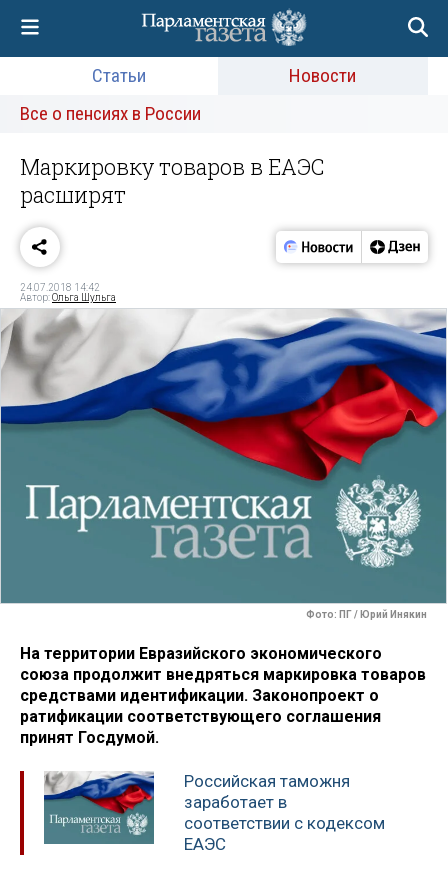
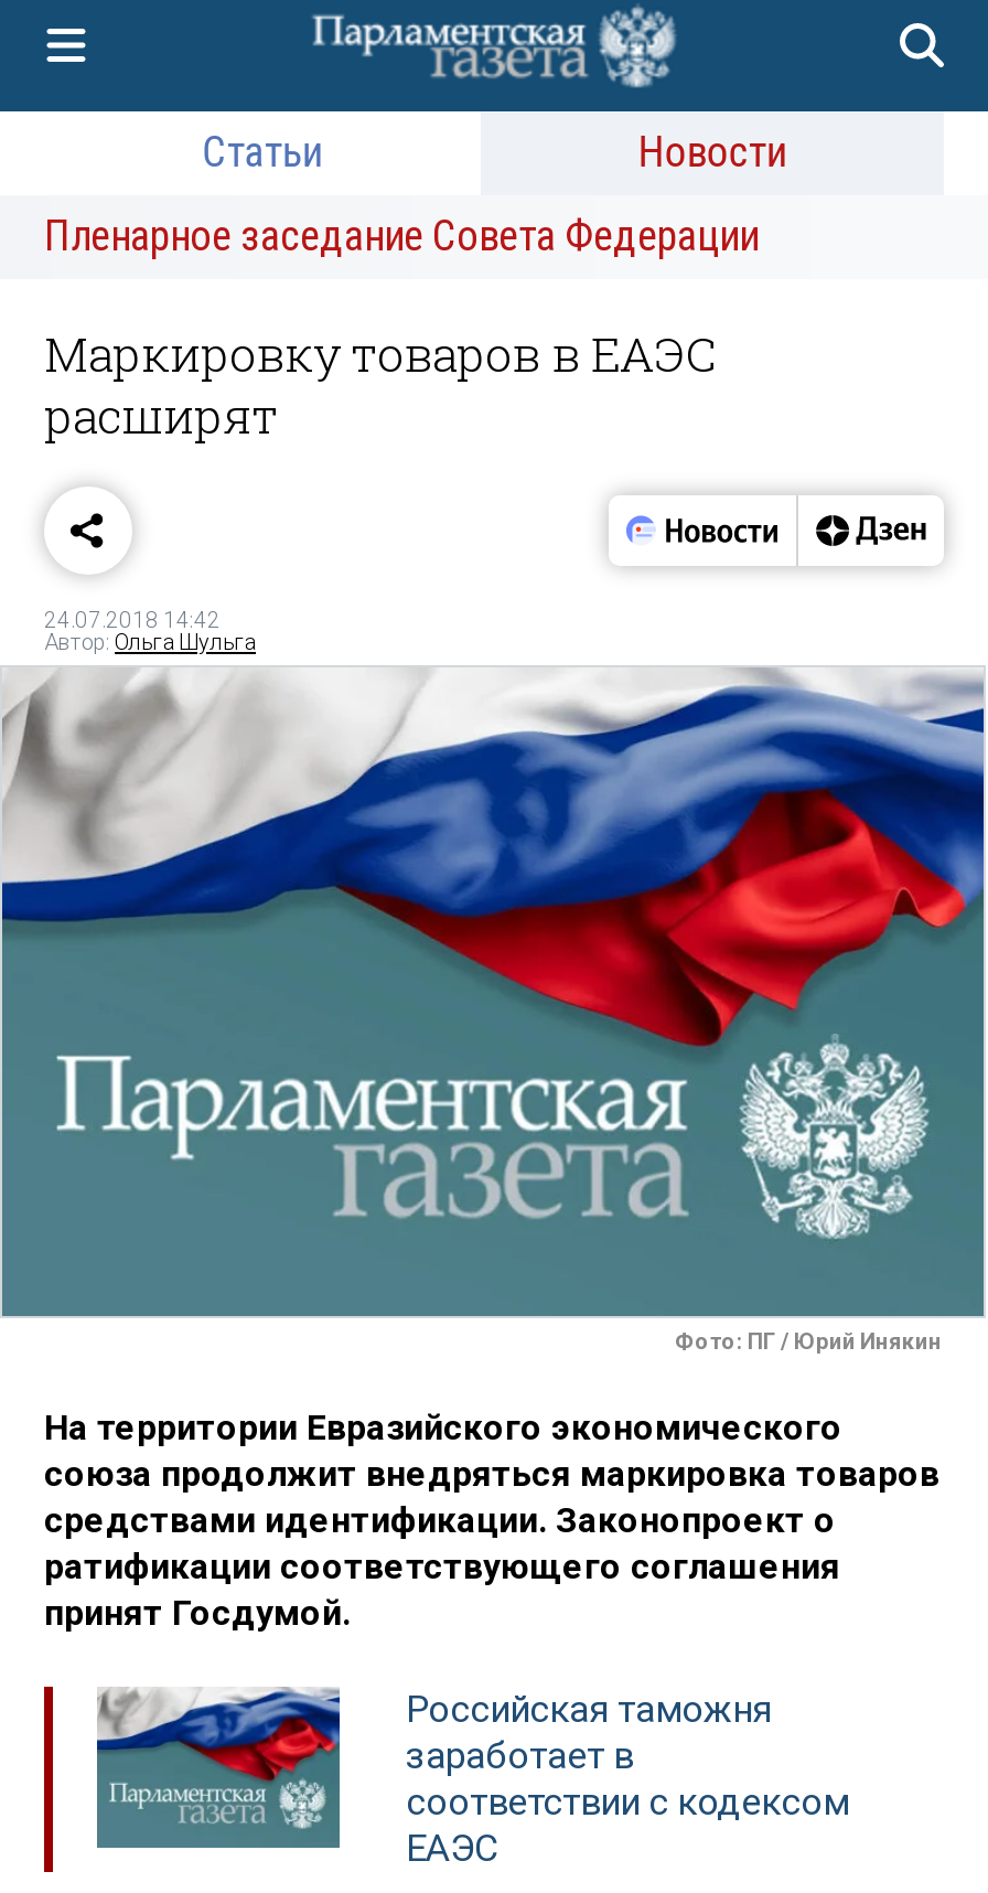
[20,102,201,125] Все о пенсиях в России -> [44,211,759,261] Пленарное заседание Совета Федерации

